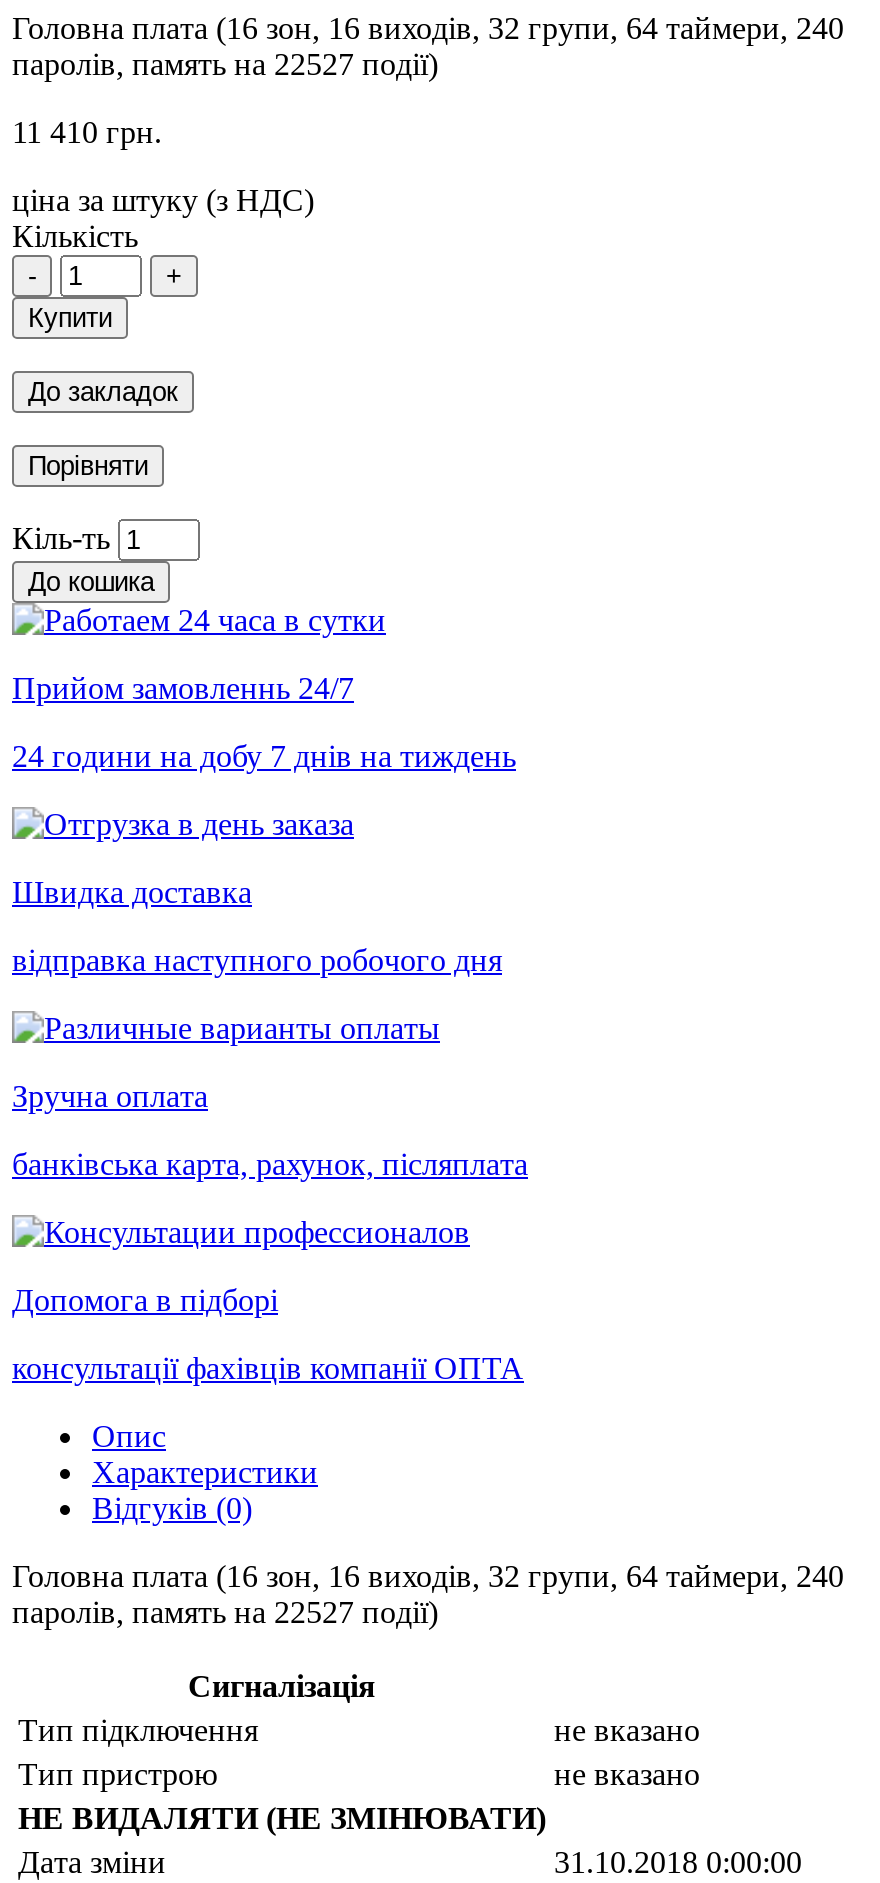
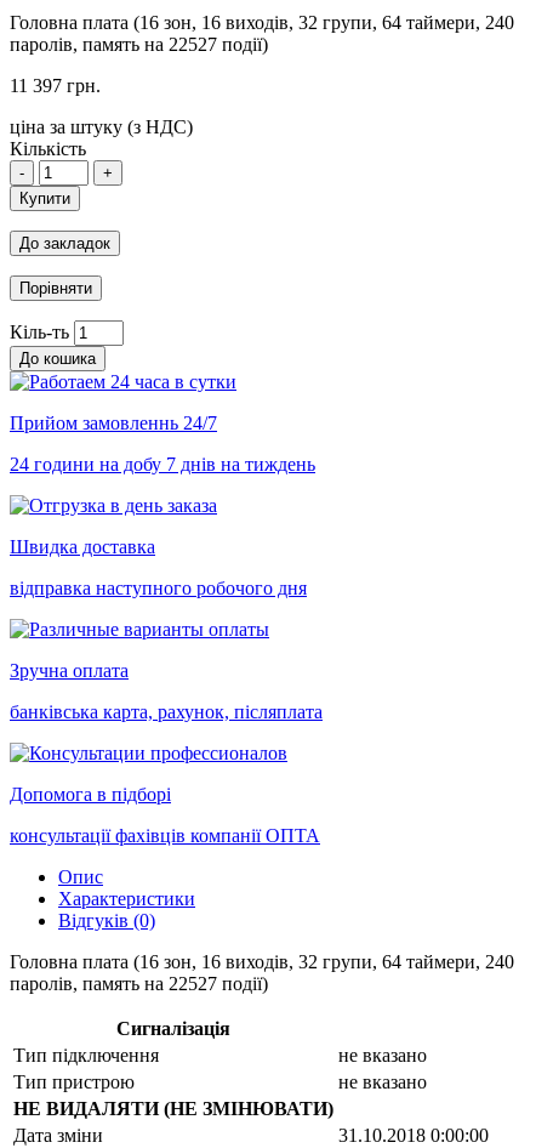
[12,115,162,149] 11 410 грн. -> [10,75,101,96] 11 397 грн.

